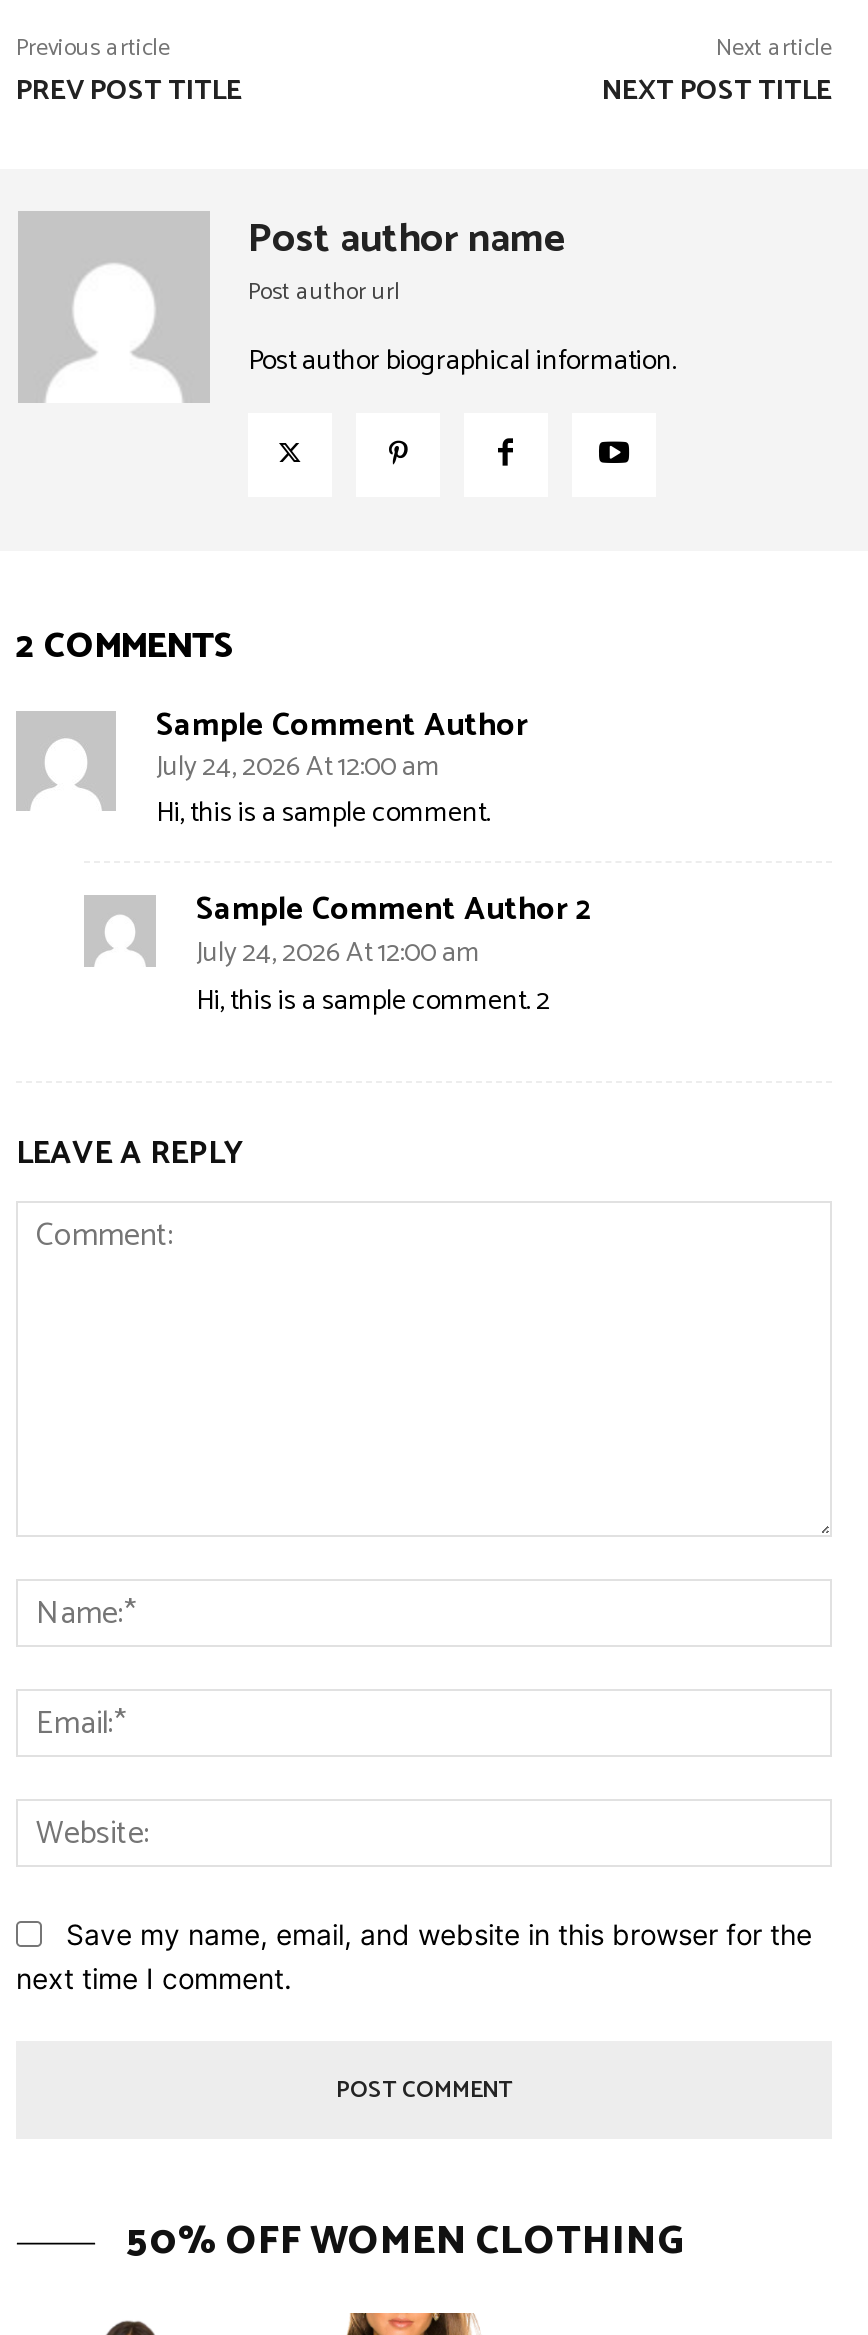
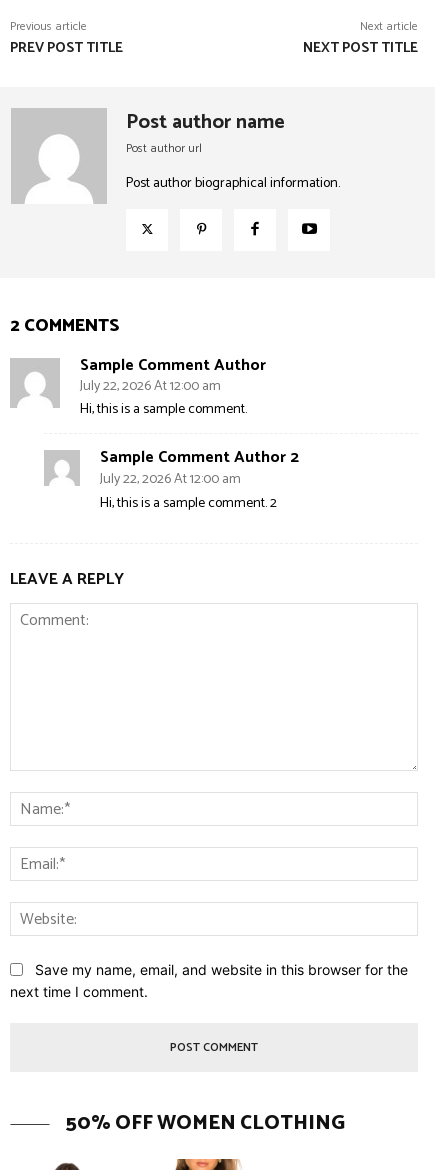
[156,745,440,791] July 24, 2026 At 12:00 am -> [80,375,221,398] July 22, 2026 At 12:00 am
[196,931,480,977] July 24, 2026 At 12:00 am -> [100,468,241,491] July 22, 2026 At 12:00 am

